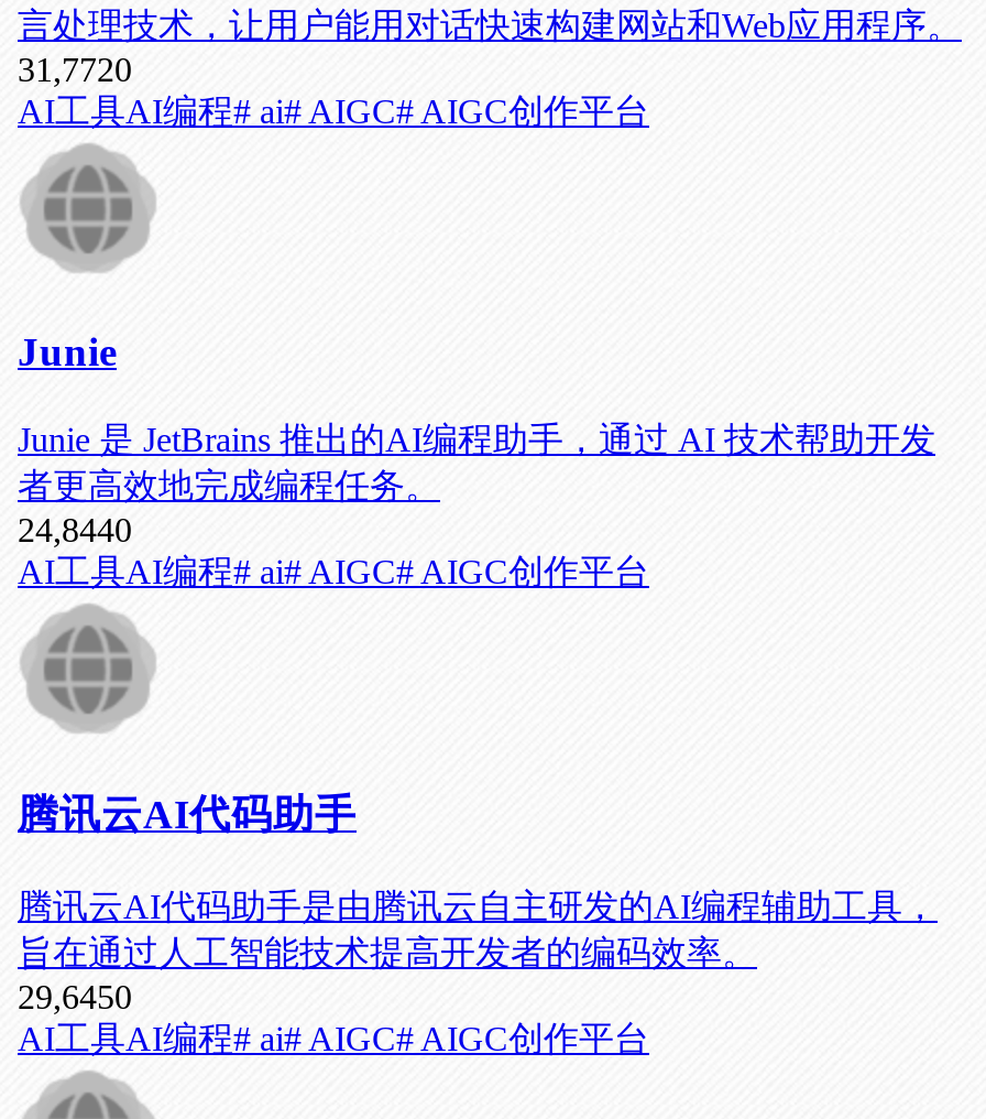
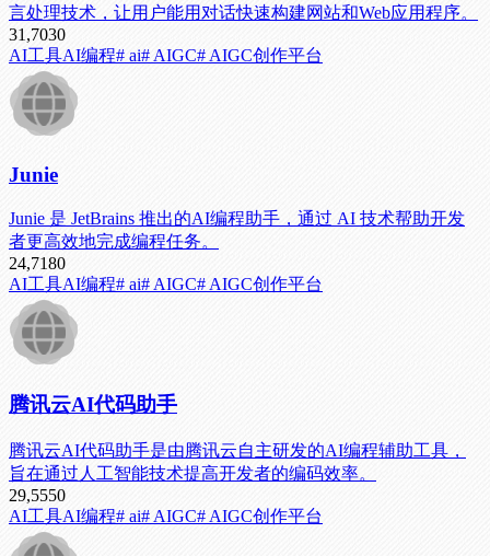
[18,51,132,88] 31,7720 -> [9,25,66,44] 31,7030
[18,510,132,548] 24,8440 -> [9,253,66,272] 24,7180
[18,978,132,1015] 29,6450 -> [9,486,66,505] 29,5550

